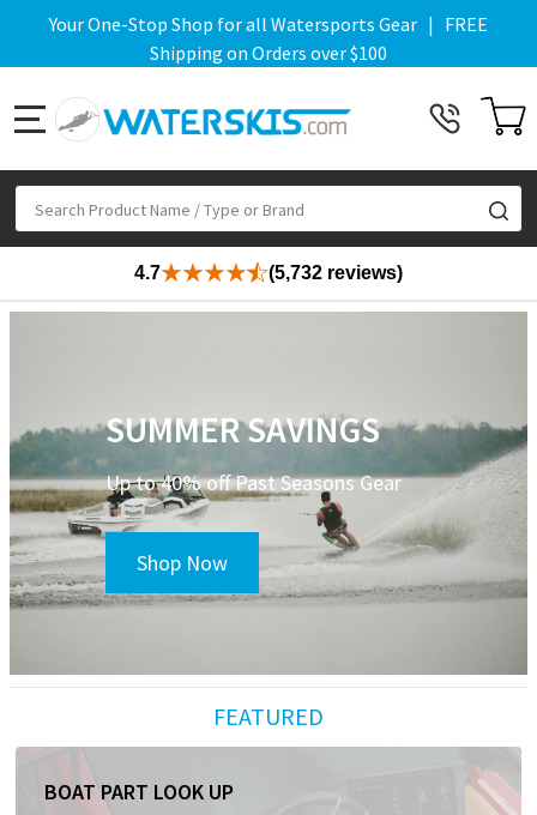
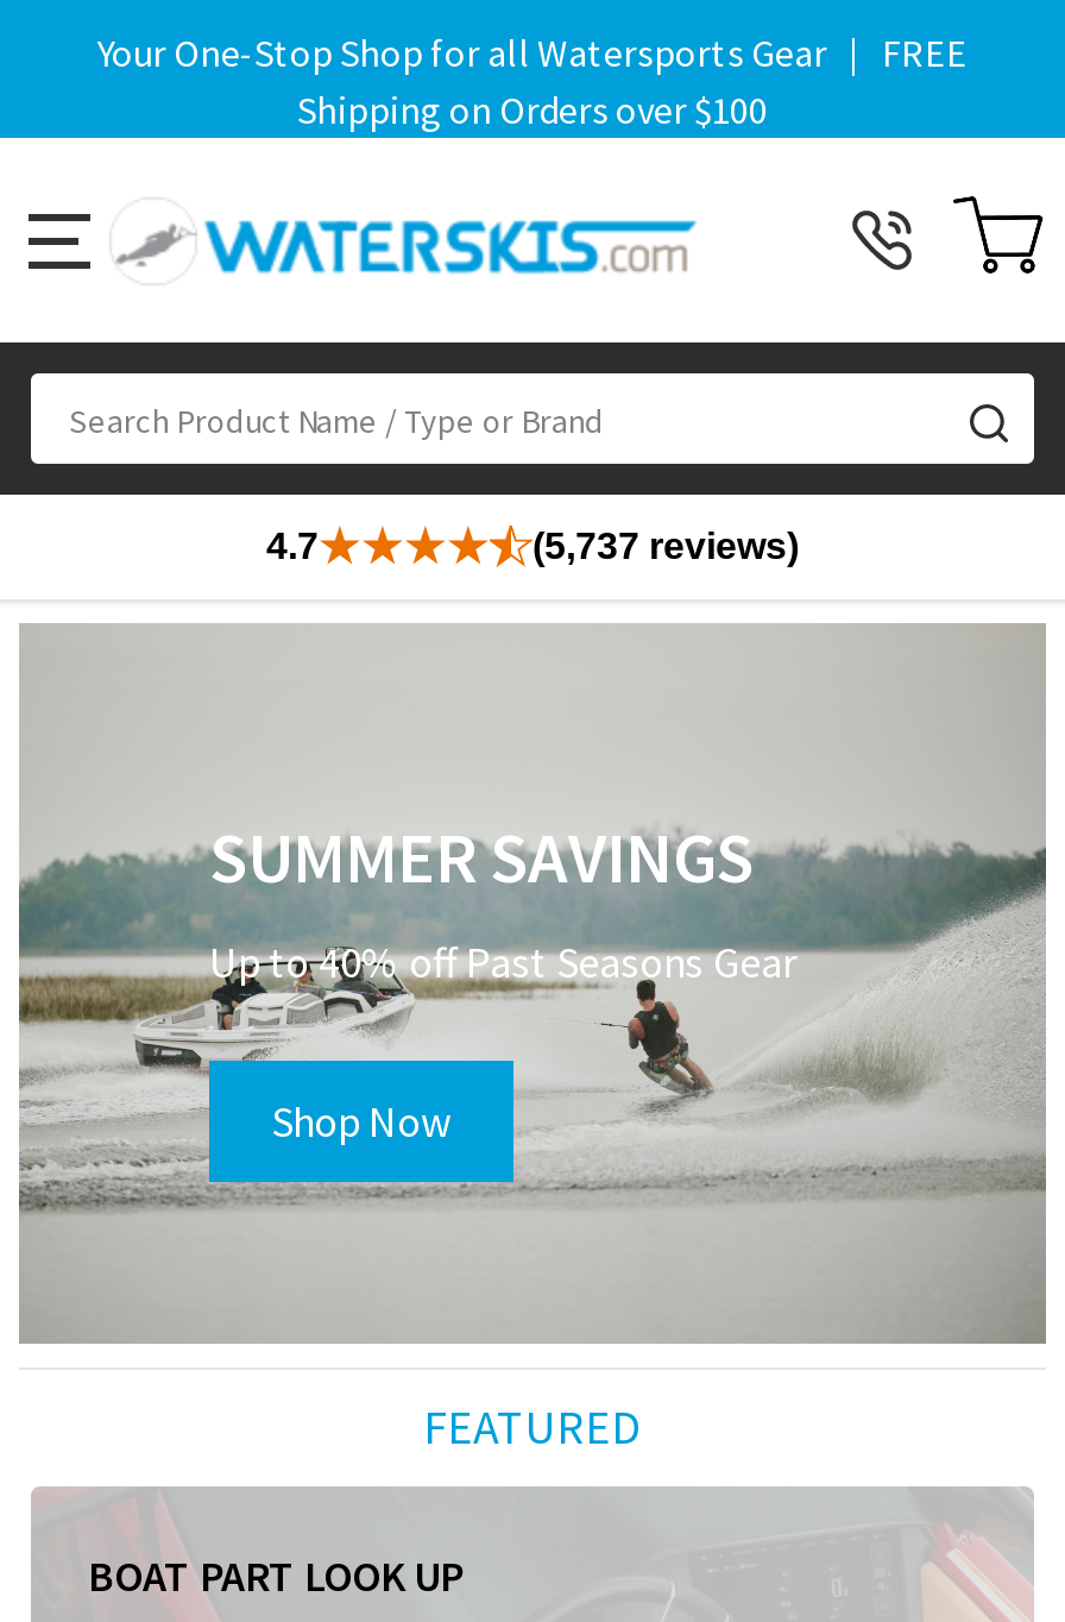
[268,262,403,283] (5,732 reviews) -> [532,526,799,566] (5,737 reviews)

